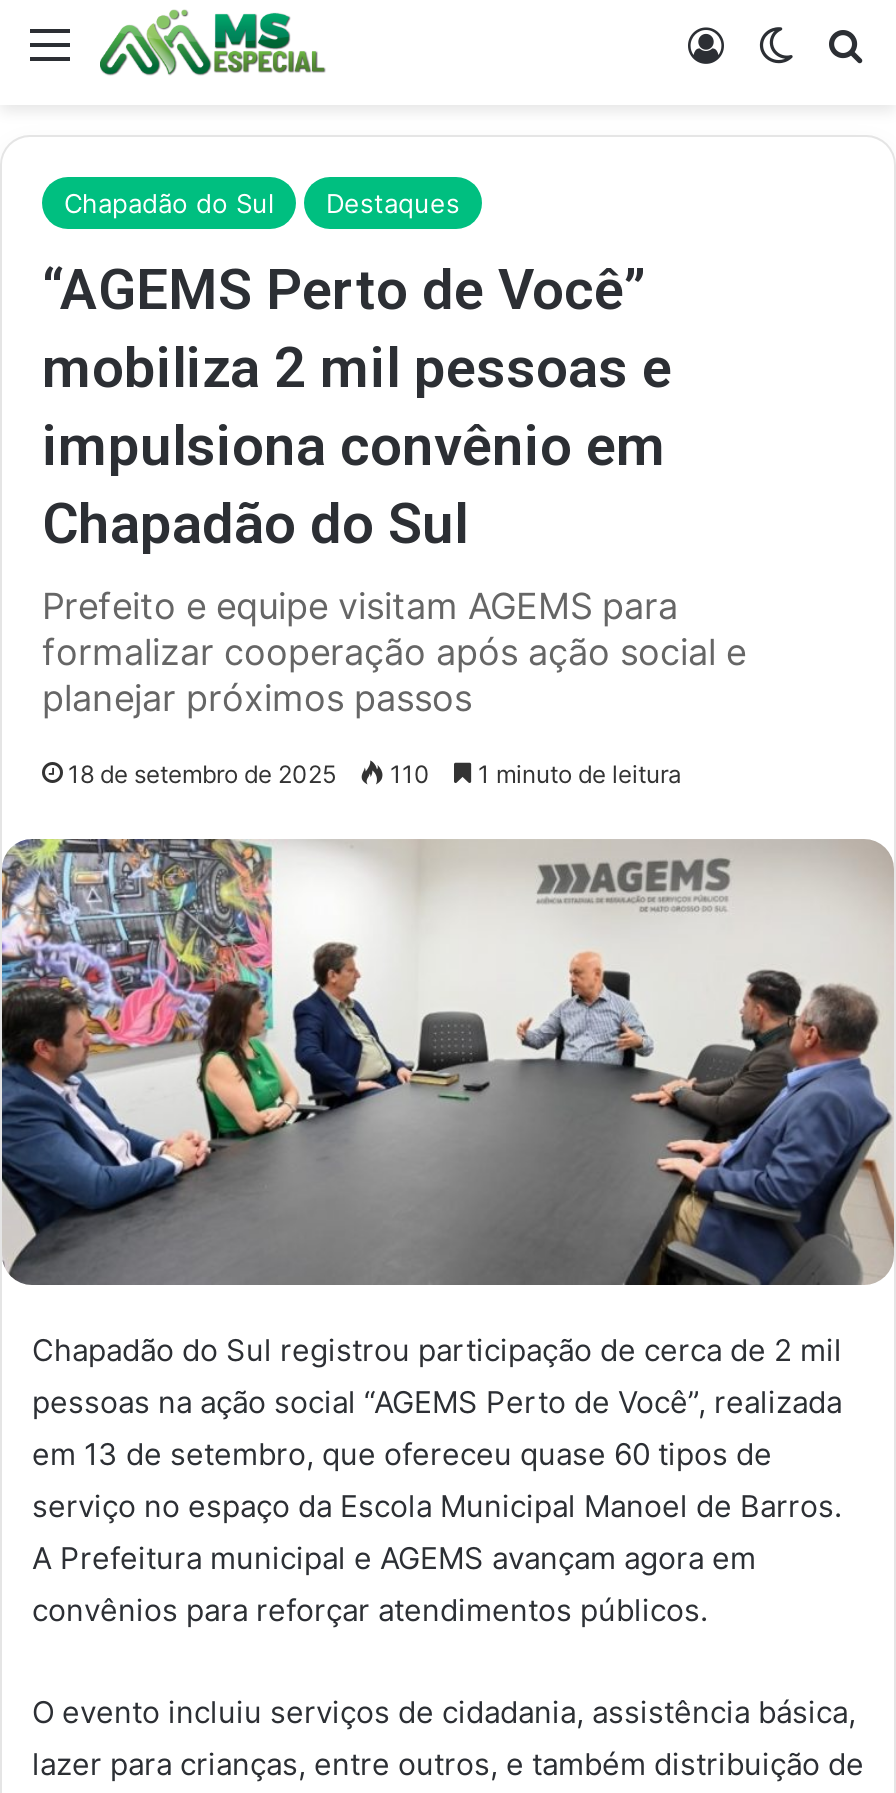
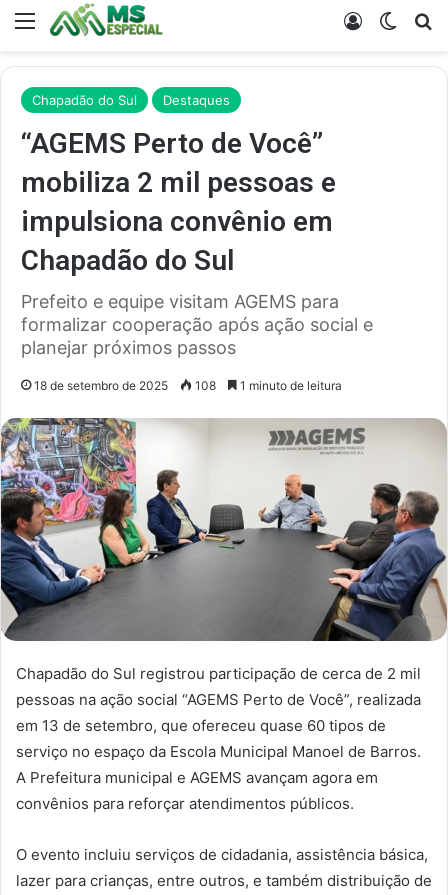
[68,760,682,790] 18 de setembro de 2025 110 1 minuto de leitura -> [34,378,342,393] 18 de setembro de 2025 108 1 minuto de leitura

